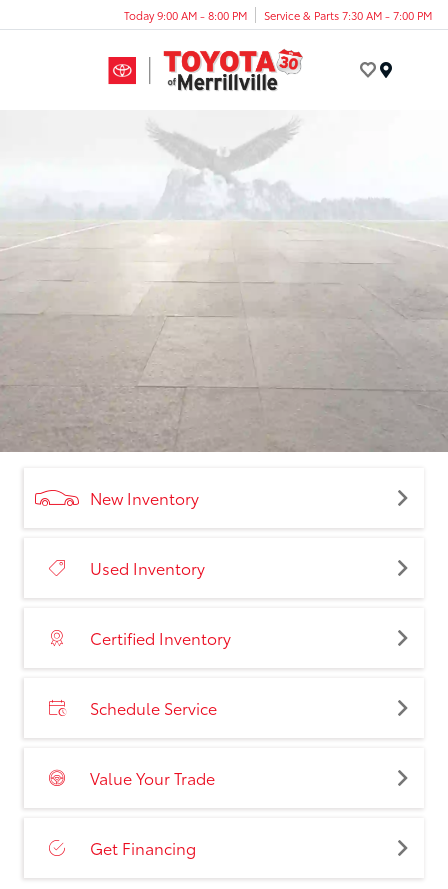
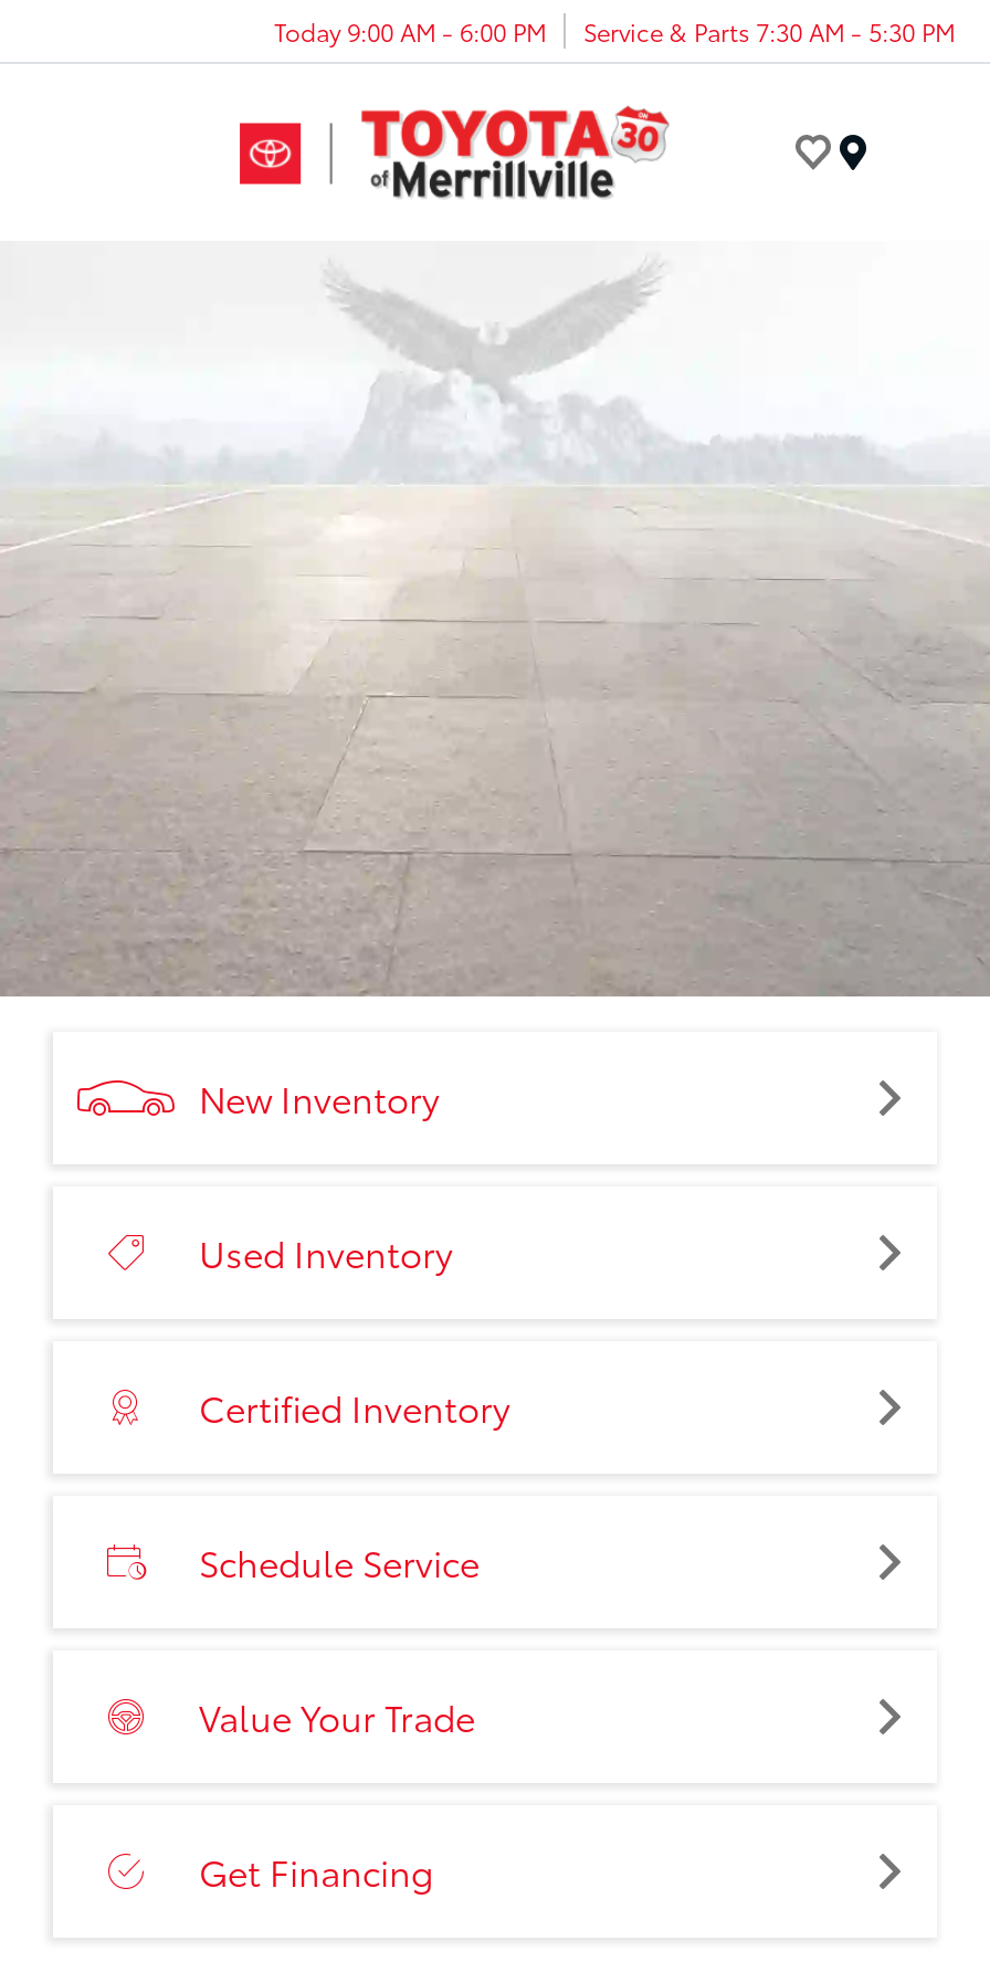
[124,6,247,22] Today 9:00 AM - 8:00 PM -> [274,12,546,48] Today 9:00 AM - 6:00 PM
[264,6,432,22] Service & Parts 7:30 AM - 7:00 PM -> [583,12,955,48] Service & Parts 7:30 AM - 5:30 PM

